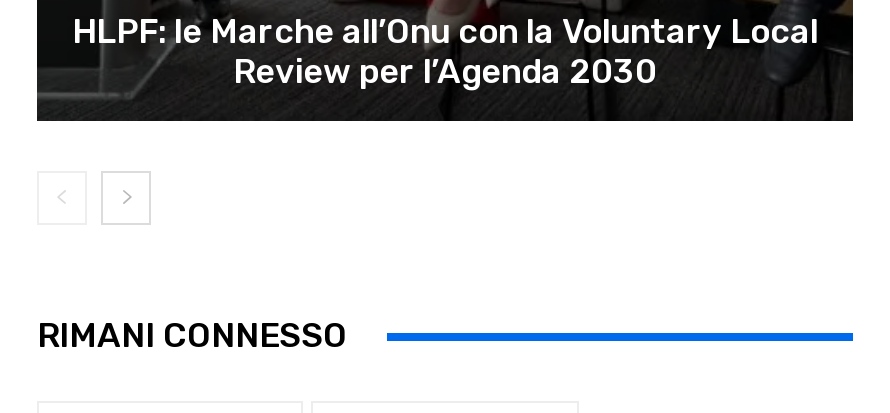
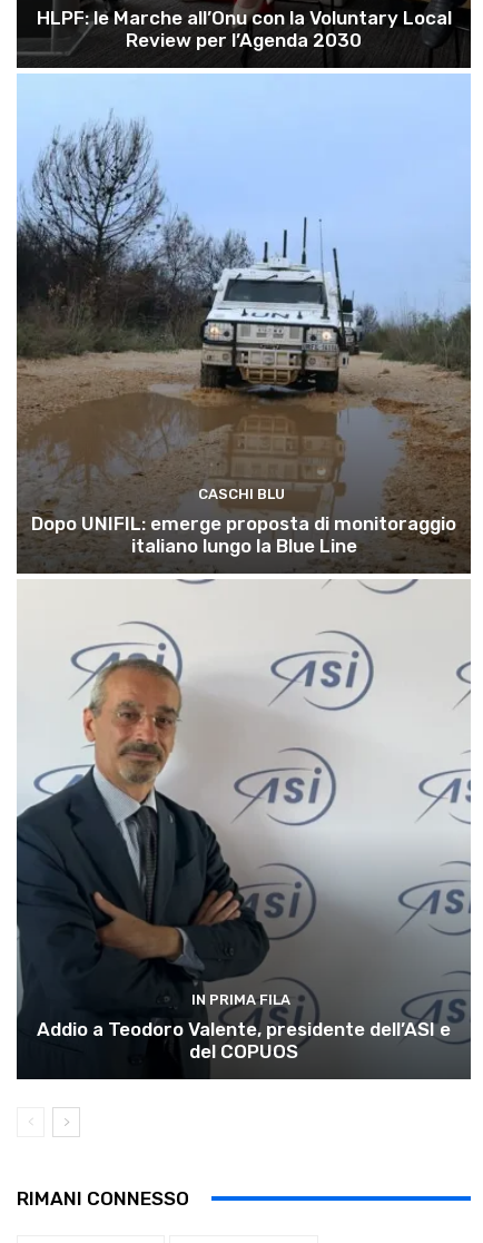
none -> [16,68,472,557] [image] | CASCHI BLU | Dopo UNIFIL: emerge proposta di monitoraggio | italiano lungo la Blue Line
none -> [16,542,472,1080] [image] | IN PRIMA FILA | Addio a Teodoro Valente, presidente dell’ASI e | del COPUOS

